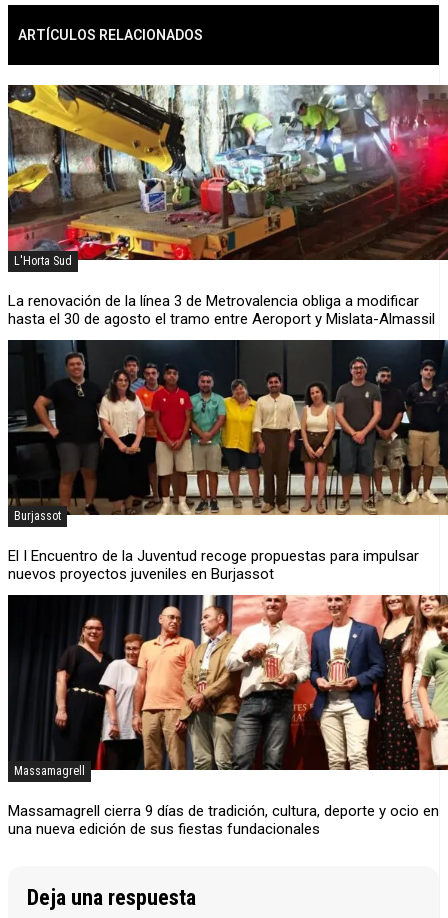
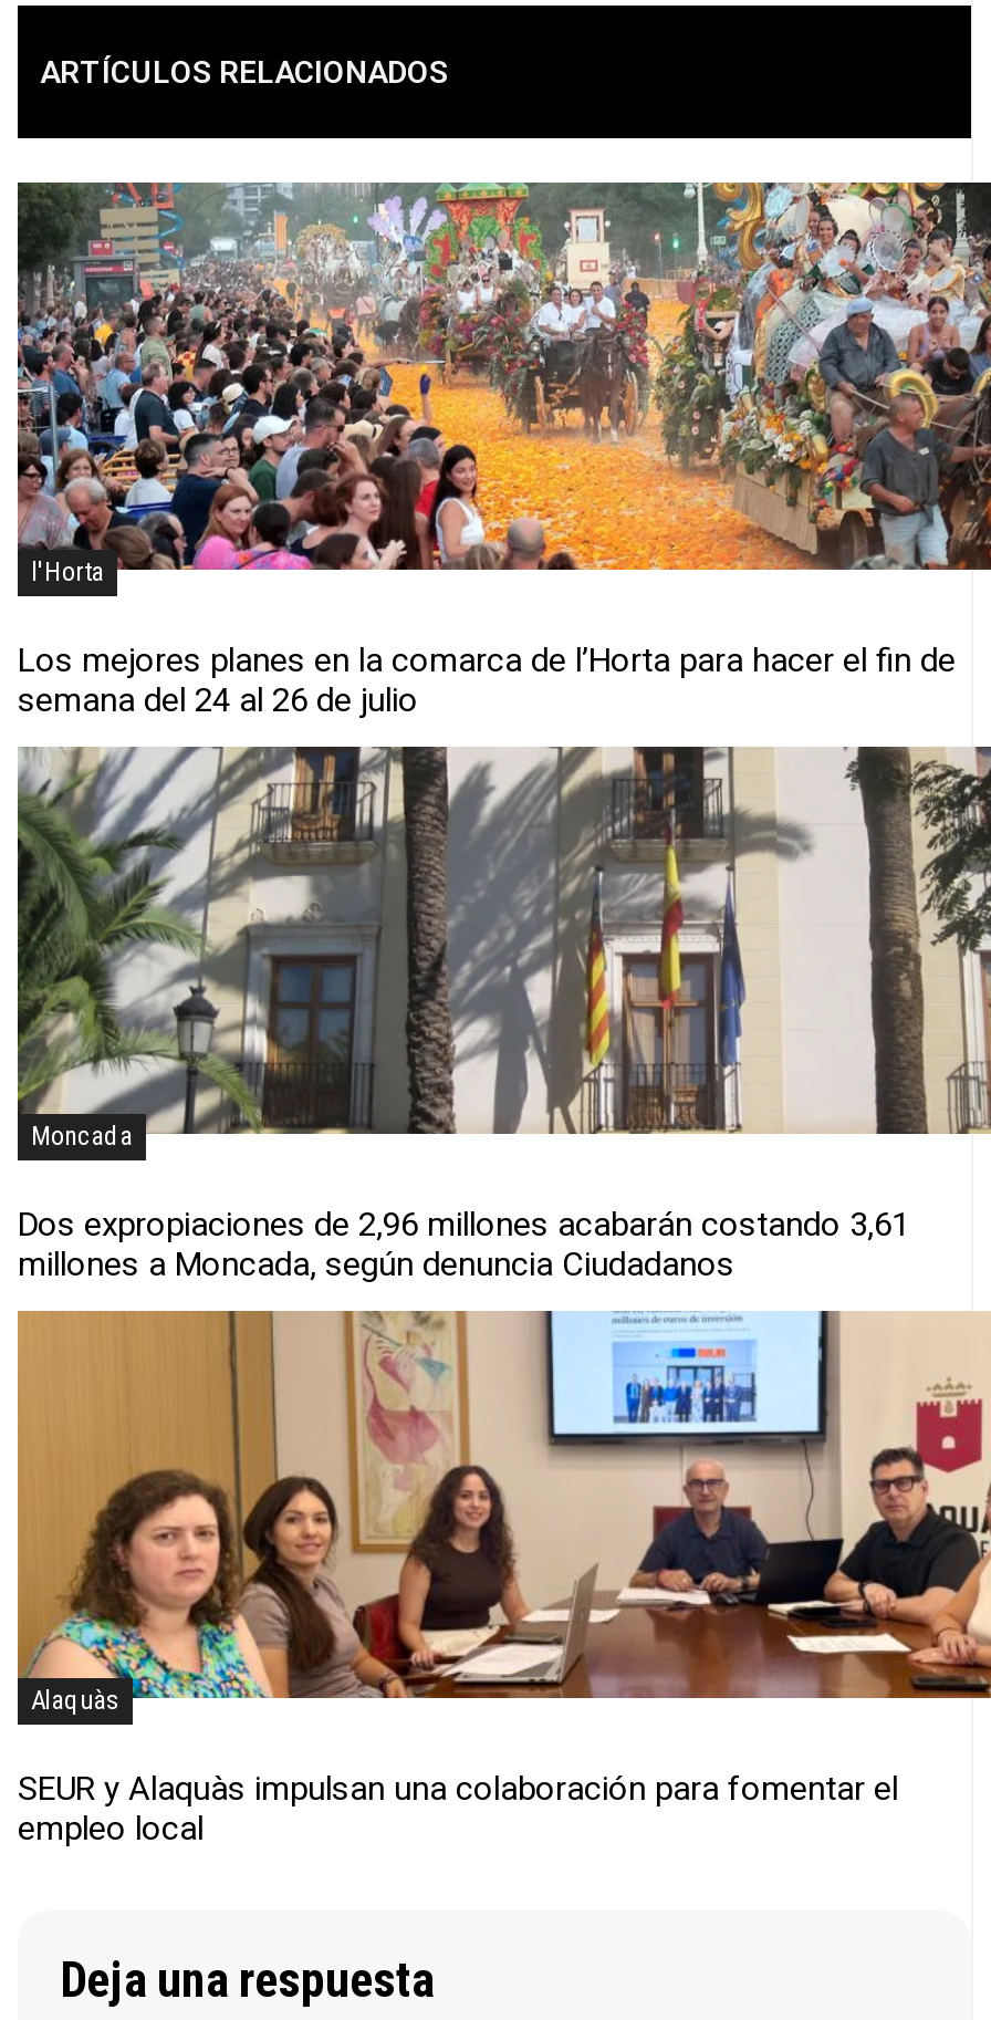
[7,84,445,267] [image] | L'Horta Sud -> [15,180,984,586] [image] | l'Horta
[8,291,435,327] La renovación de la línea 3 de Metrovalencia obliga a modificar | hasta el 30 de agosto el tramo entre Aeroport y Mislata-Almassil -> [18,639,956,719] Los mejores planes en la comarca de l’Horta para hacer el fin de | semana del 24 al 26 de julio
[7,339,445,523] [image] | Burjassot -> [15,747,984,1151] [image] | Moncada
[8,547,419,583] El I Encuentro de la Juventud recoge propuestas para impulsar | nuevos proyectos juveniles en Burjassot -> [18,1204,909,1284] Dos expropiaciones de 2,96 millones acabarán costando 3,61 | millones a Moncada, según denuncia Ciudadanos
[7,594,445,778] [image] | Massamagrell -> [15,1309,984,1717] [image] | Alaquàs
[8,802,439,838] Massamagrell cierra 9 días de tradición, cultura, deporte y ocio en | una nueva edición de sus fiestas fundacionales -> [18,1770,898,1849] SEUR y Alaquàs impulsan una colaboración para fomentar el | empleo local

